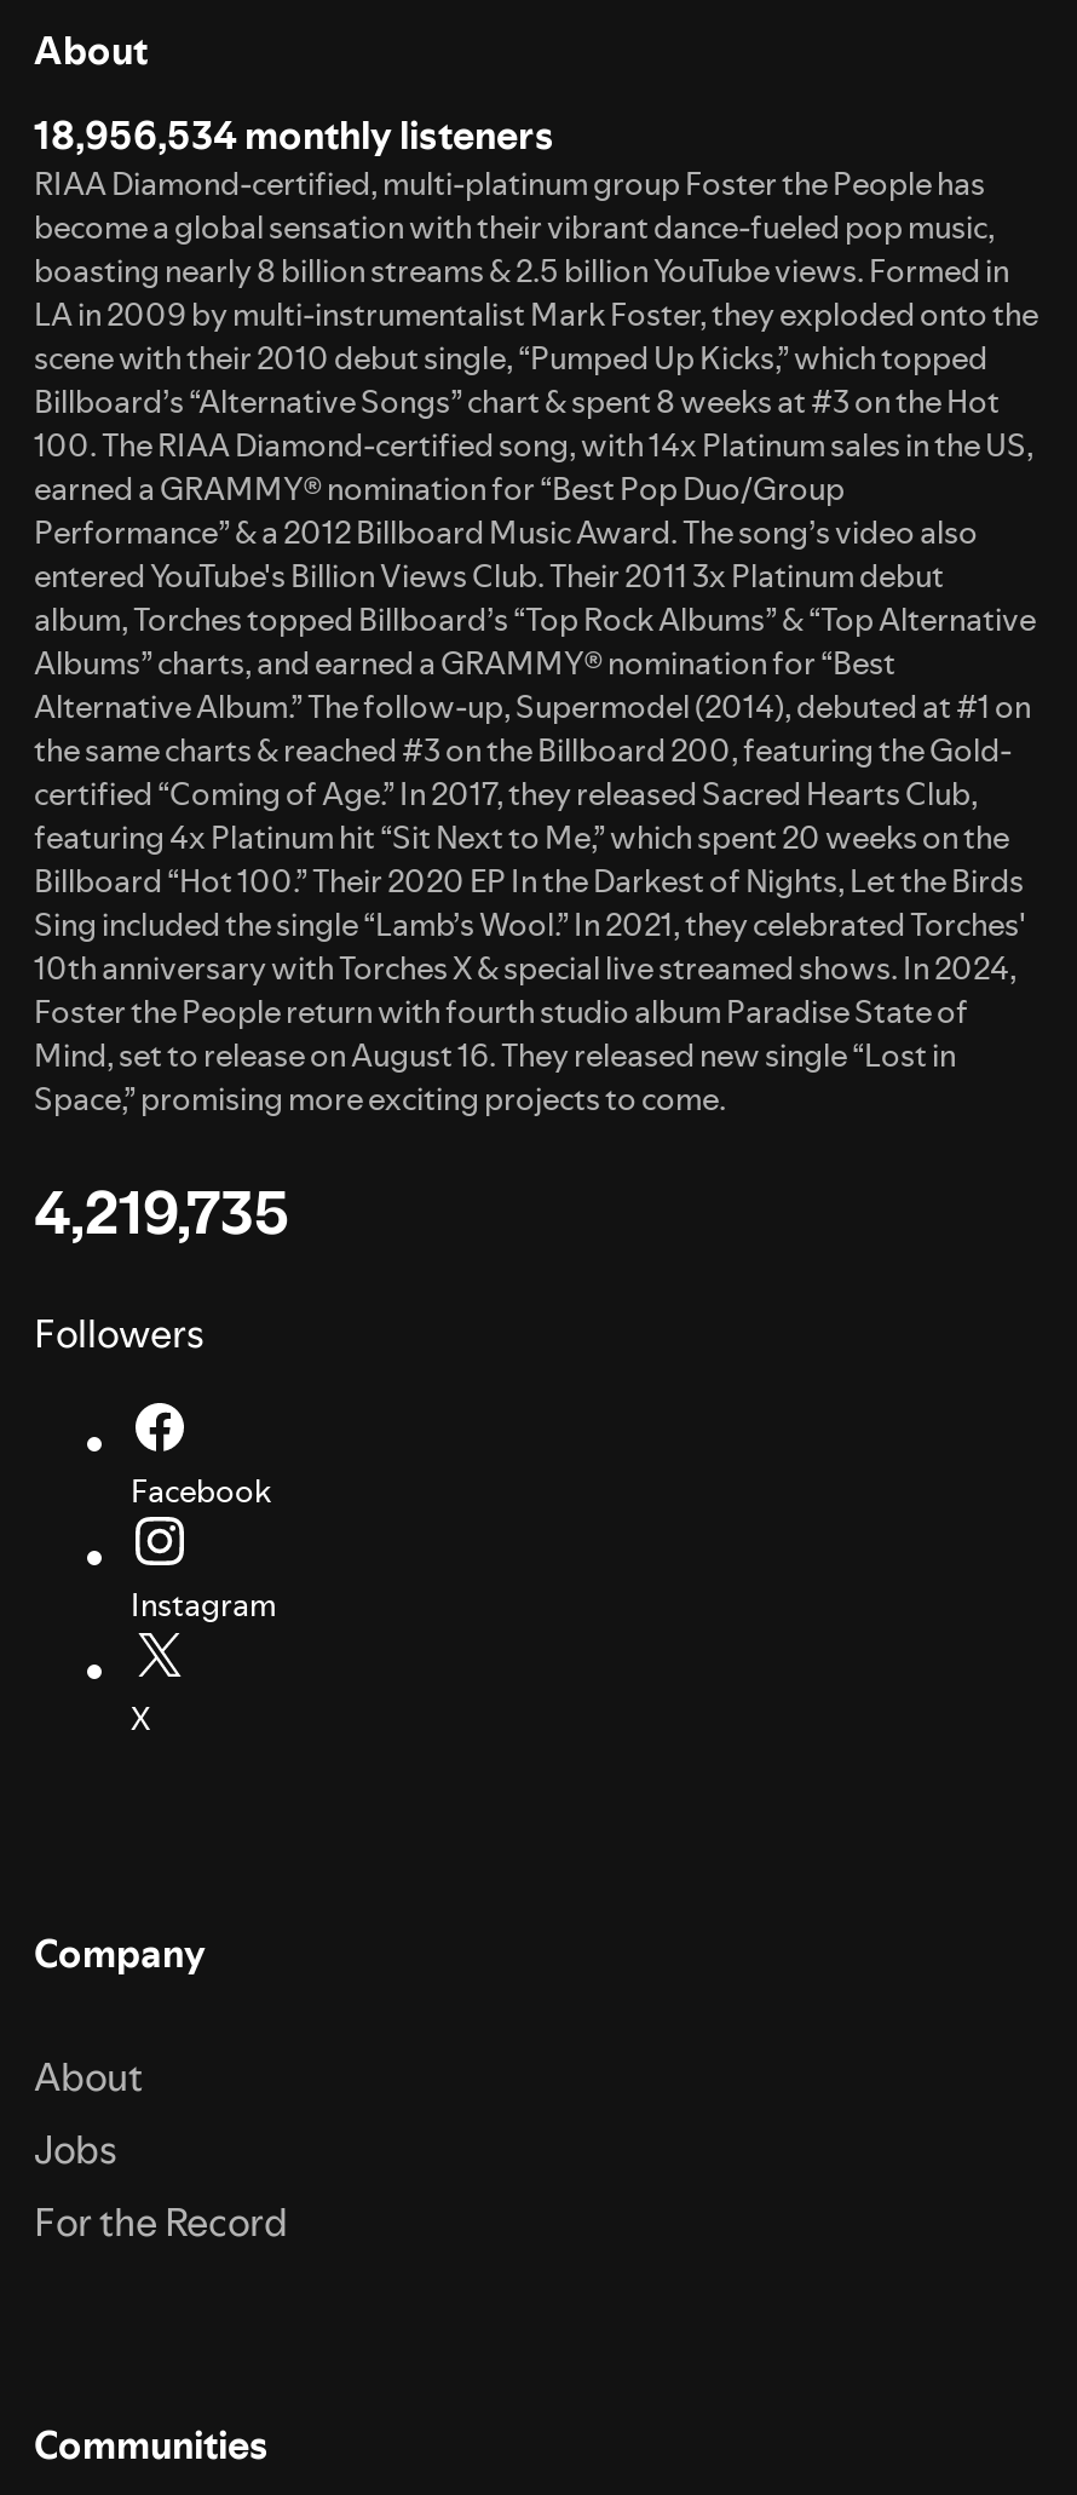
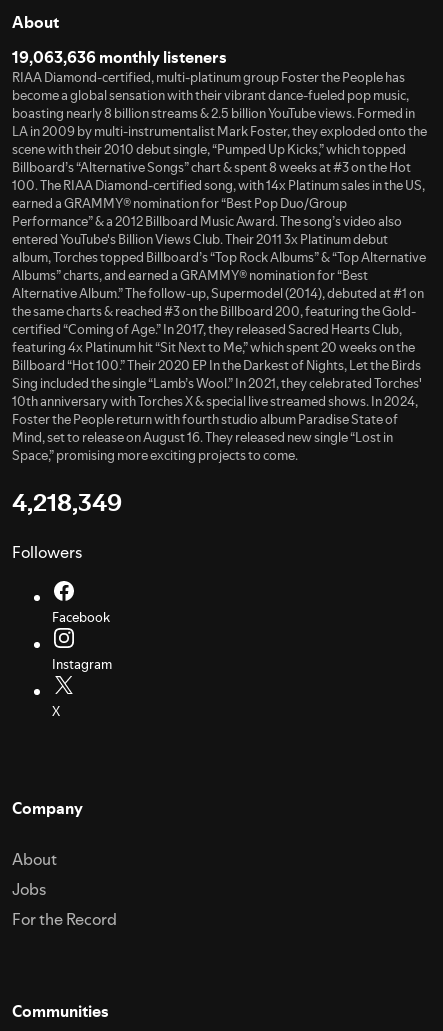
[34,107,554,161] 18,956,534 monthly listeners -> [12,46,227,68] 19,063,636 monthly listeners
[34,1177,288,1248] 4,219,735 -> [12,488,122,517] 4,218,349

